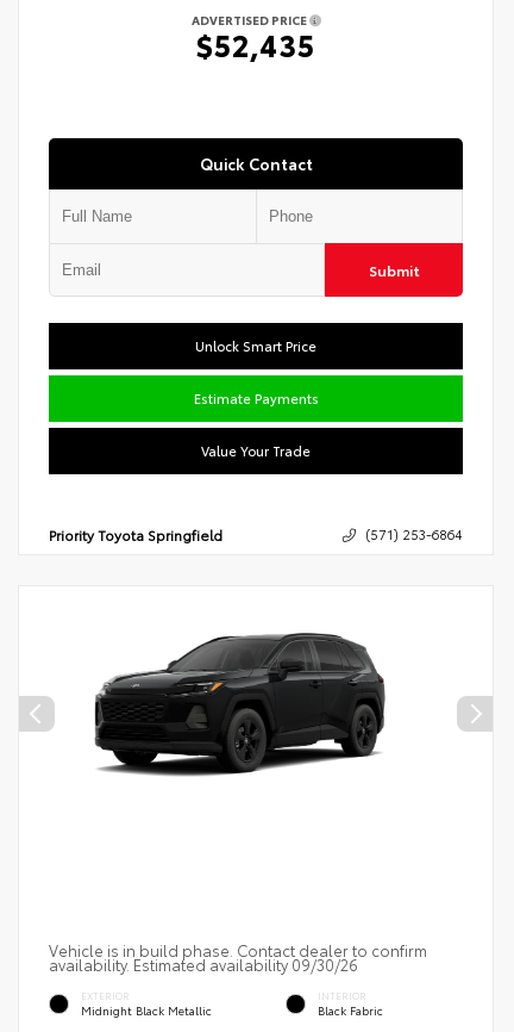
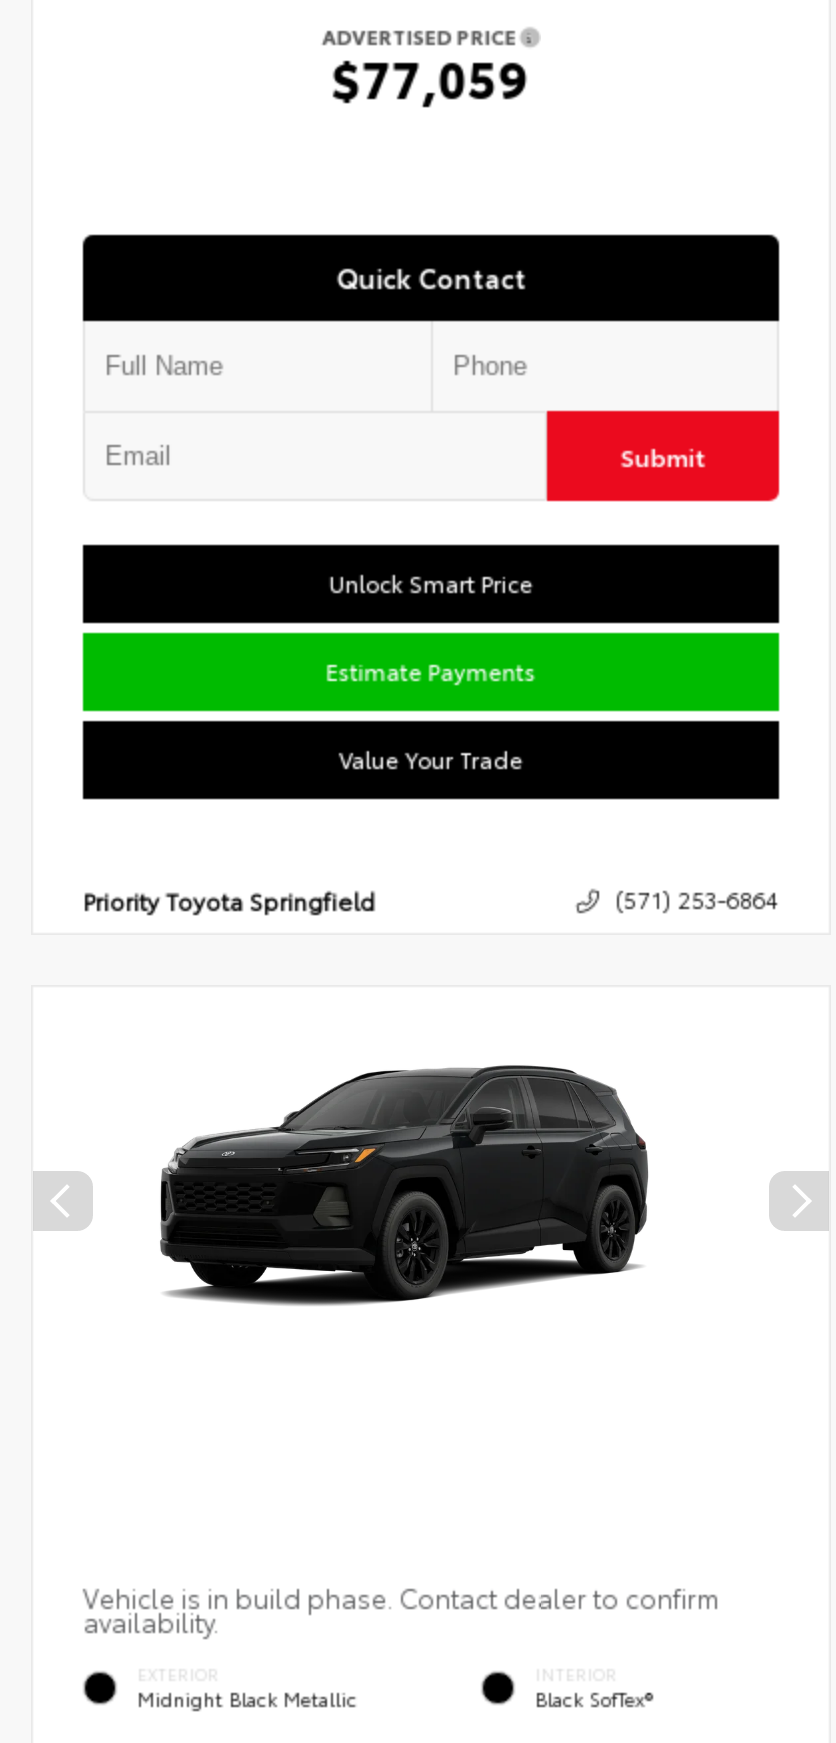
[196,24,315,64] $52,435 -> [332,43,530,111] $77,059
[49,953,358,974] availability. Estimated availability 09/30/26 -> [83,1602,219,1638] availability.
[318,1002,383,1018] Black Fabric -> [535,1685,653,1711] Black SofTex®

